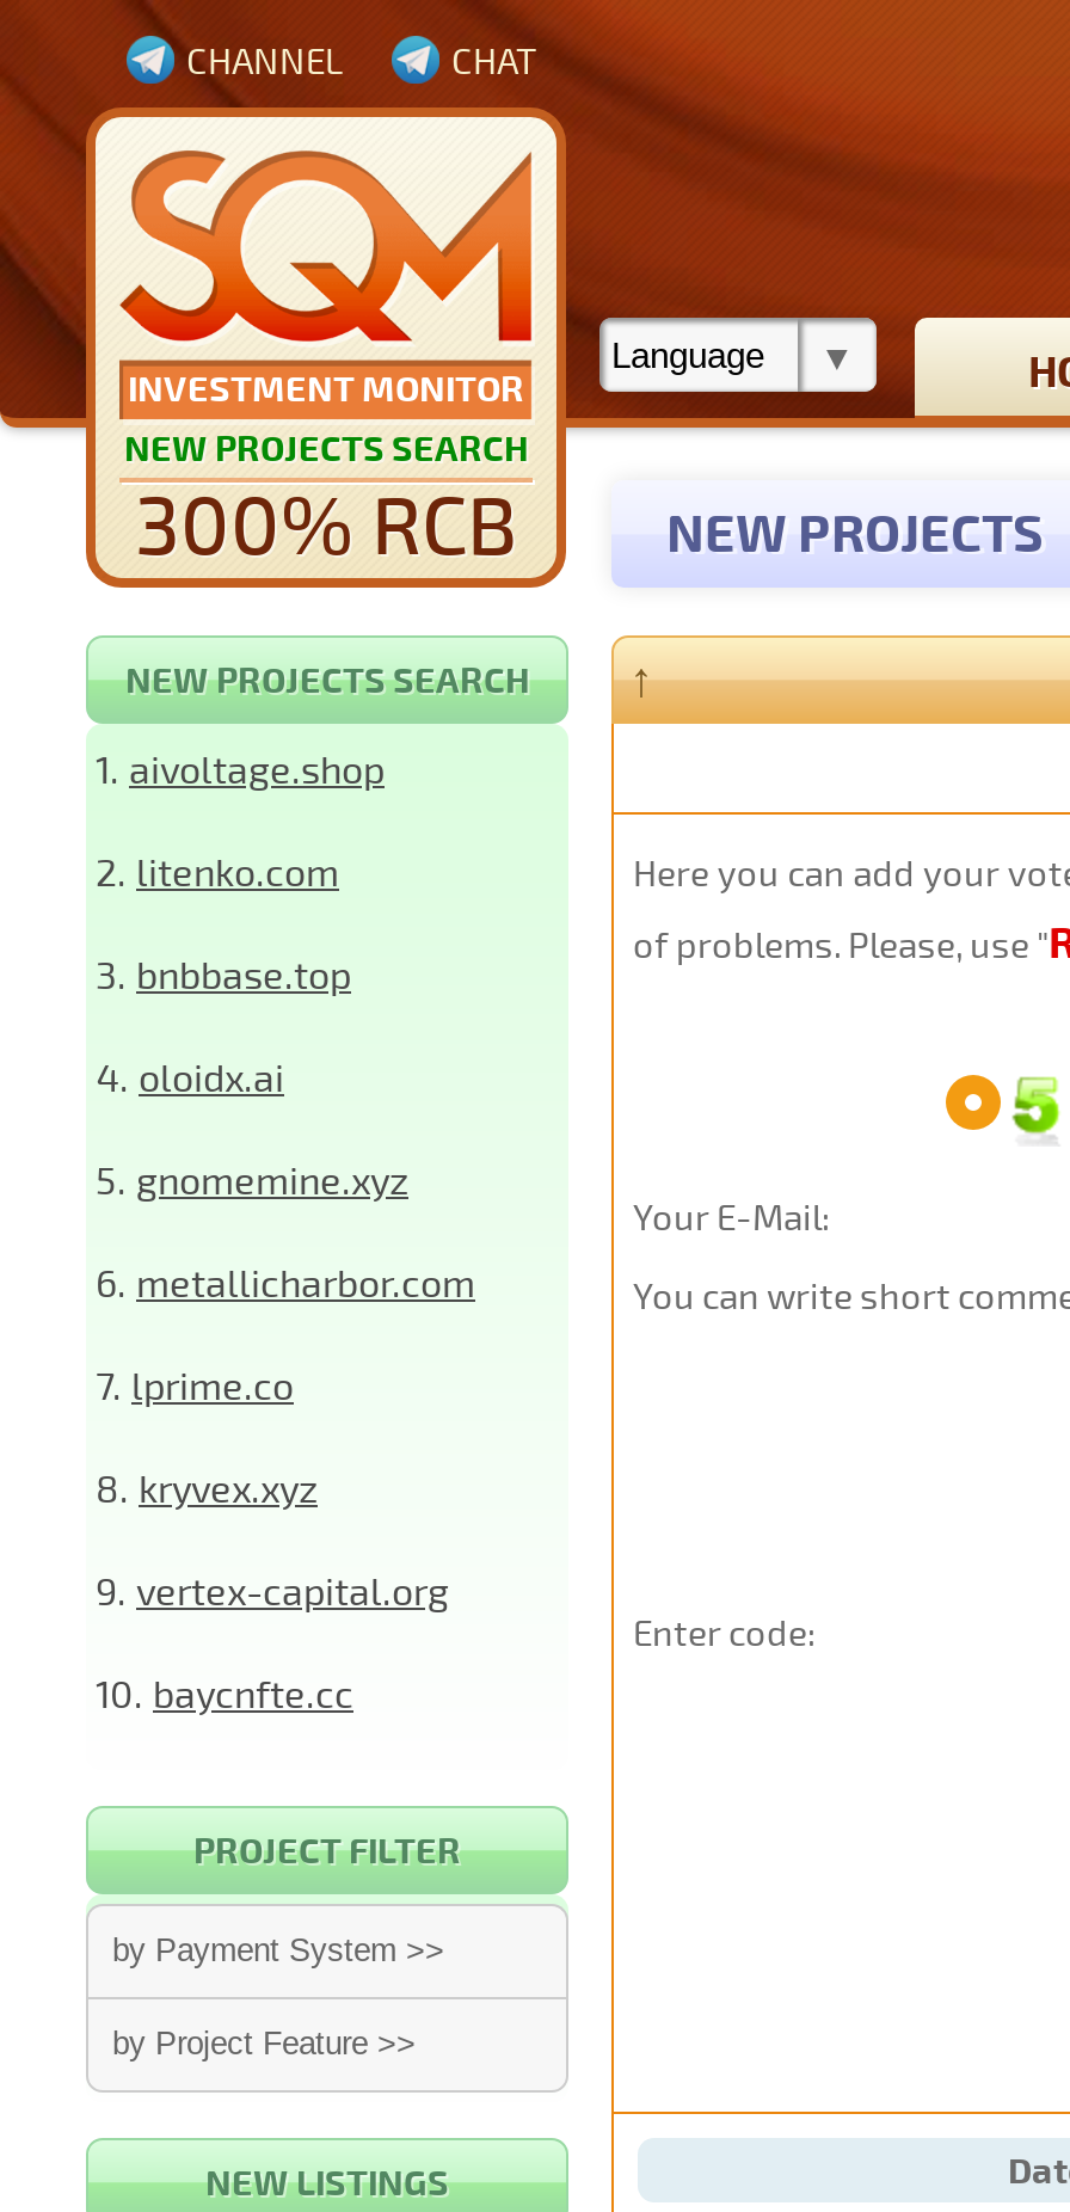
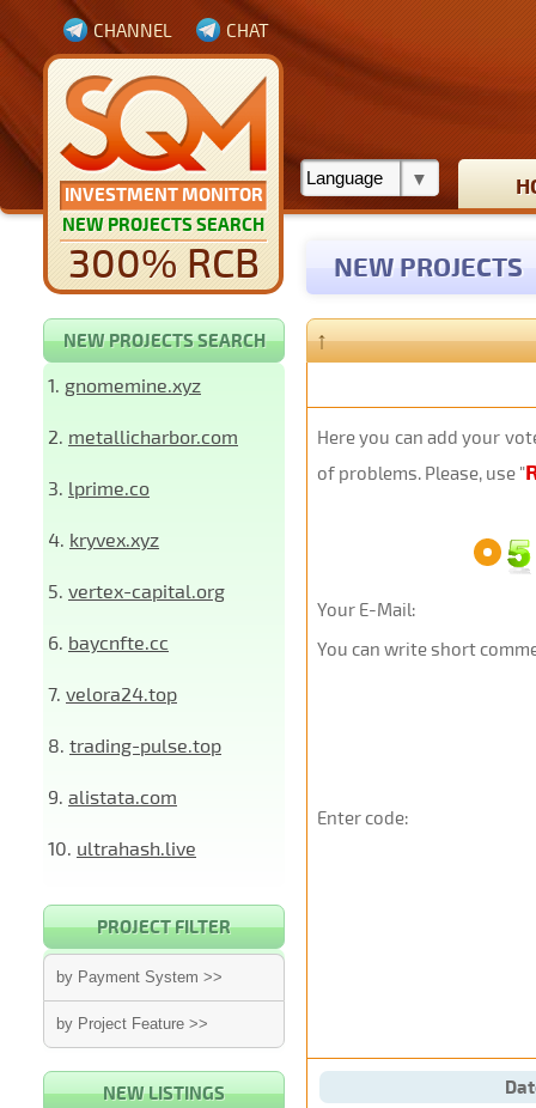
[96,745,385,791] 1. aivoltage.shop -> [48,373,201,396] 1. gnomemine.xyz
[96,848,339,893] 2. litenko.com -> [48,425,238,448] 2. metallicharbor.com
[96,951,351,996] 3. bnbbase.top -> [48,476,150,499] 3. lprime.co
[96,1053,284,1099] 4. oloidx.ai -> [48,528,159,550] 4. kryvex.xyz
[96,1156,408,1202] 5. gnomemine.xyz -> [48,579,225,602] 5. vertex-capital.org
[96,1259,475,1304] 6. metallicharbor.com -> [48,631,169,653] 6. baycnfte.cc
[96,1362,294,1407] 7. lprime.co -> [48,682,177,705] 7. velora24.top
[96,1464,318,1510] 8. kryvex.xyz -> [48,733,221,756] 8. trading-pulse.top
[96,1567,449,1612] 9. vertex-capital.org -> [48,785,177,808] 9. alistata.com
[96,1670,353,1715] 10. baycnfte.cc -> [48,836,196,859] 10. ultrahash.live

